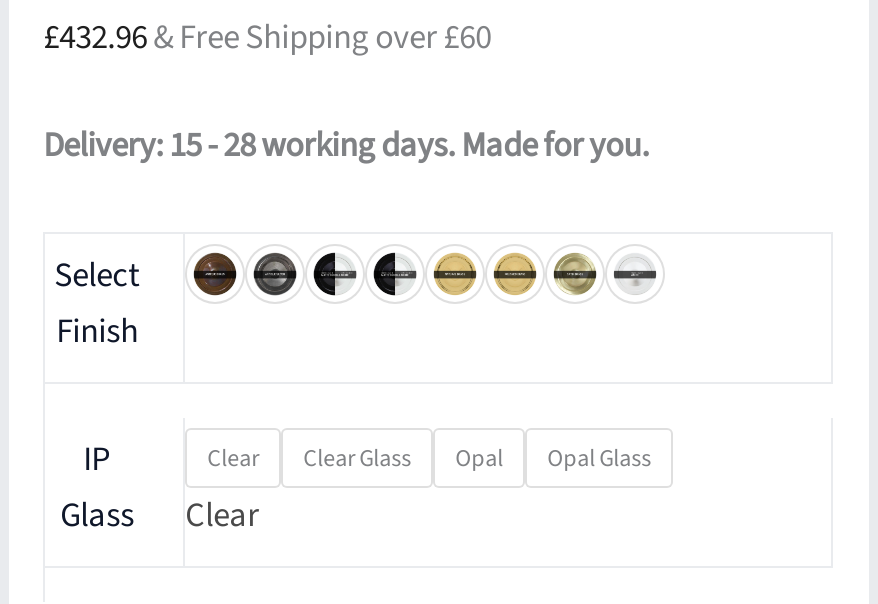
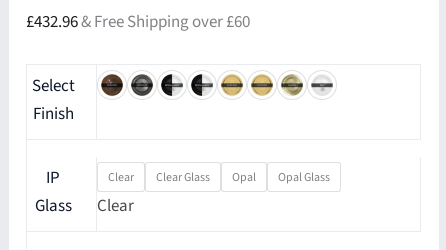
[43,123,649,171] Delivery: 15 - 28 working days. Made for you. -> none

